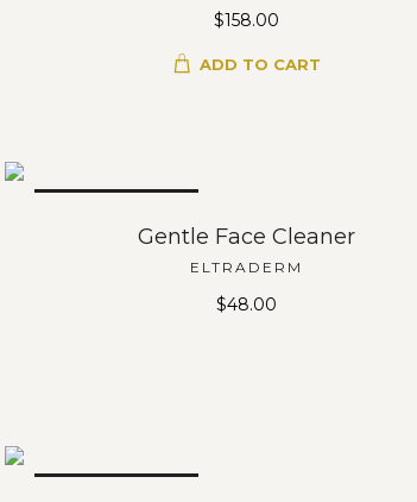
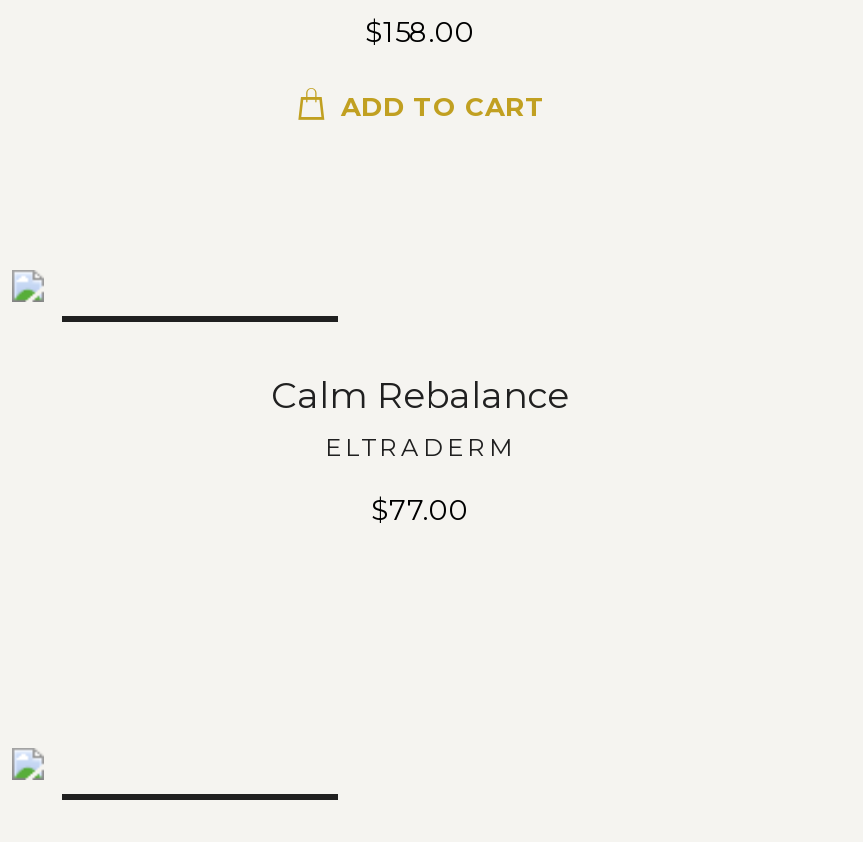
[138,223,356,250] Gentle Face Cleaner -> [271,374,569,418] Calm Rebalance
[217,294,277,315] $48.00 -> [371,492,469,528] $77.00

